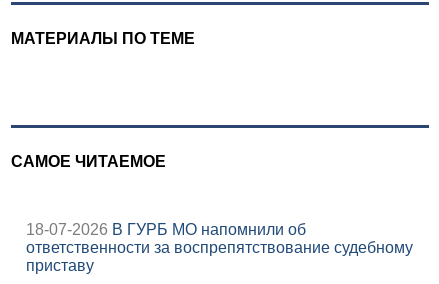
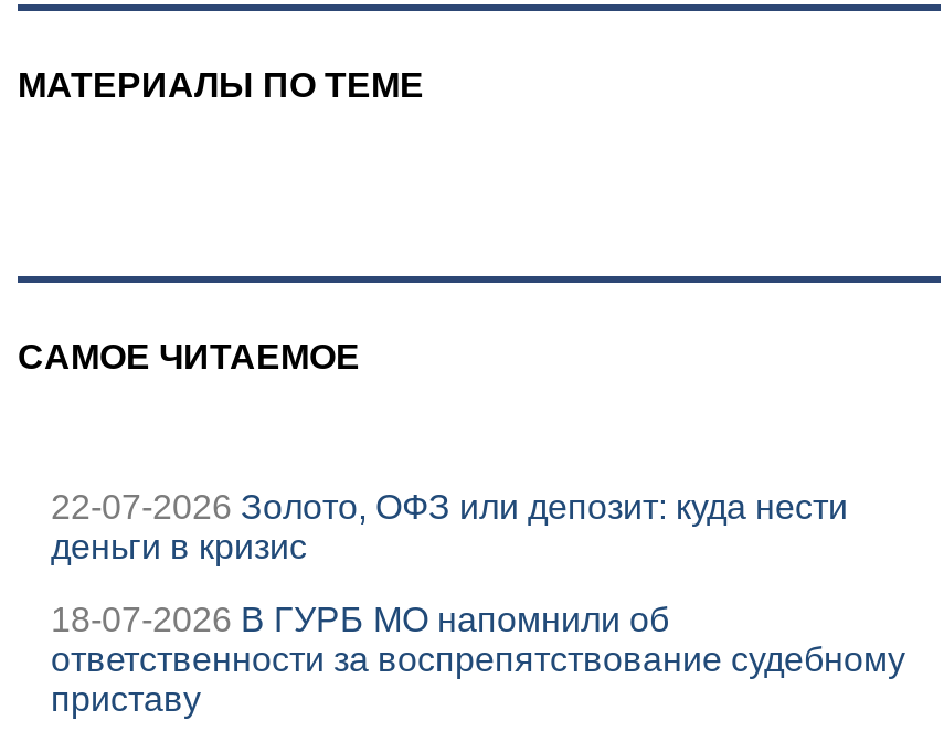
none -> [51,488,848,566] 22-07-2026 Золото, ОФЗ или депозит: куда нести | деньги в кризис

